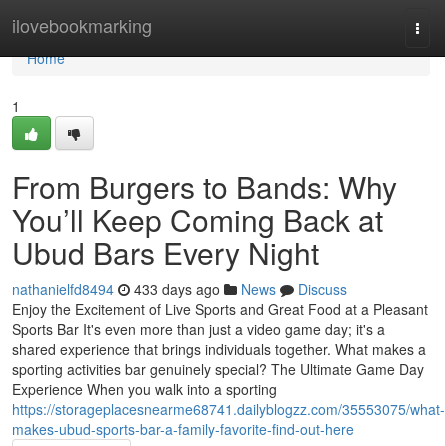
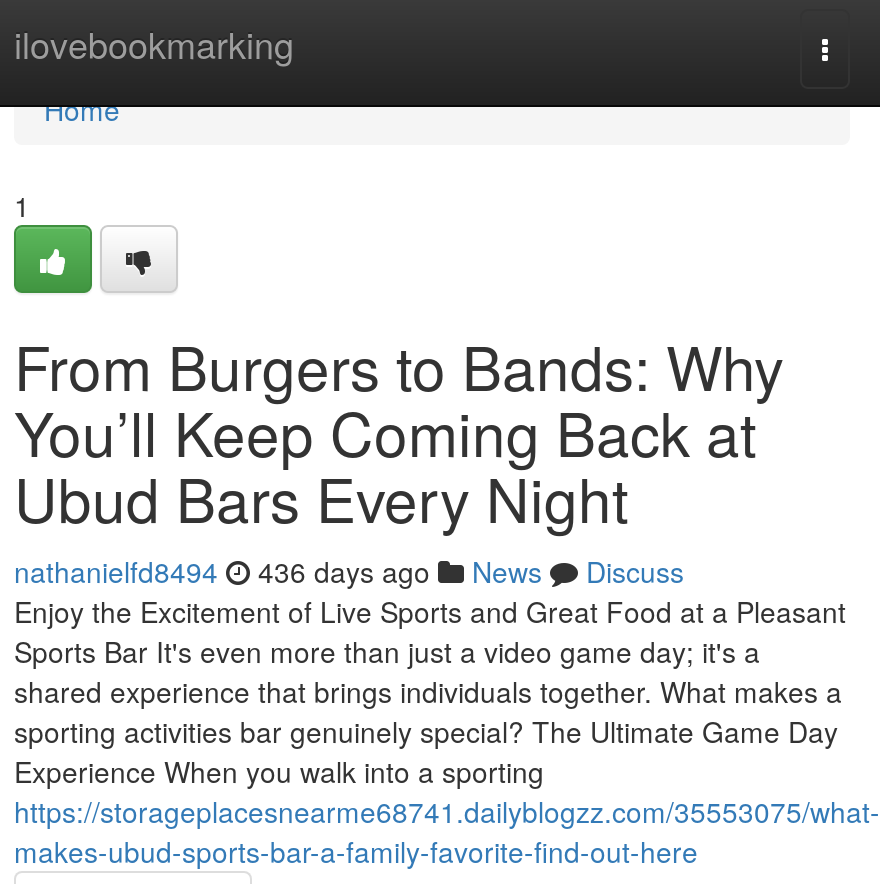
[12,279,347,299] nathanielfd8494 433 days ago News Discuss -> [14,551,684,591] nathanielfd8494 436 days ago News Discuss

